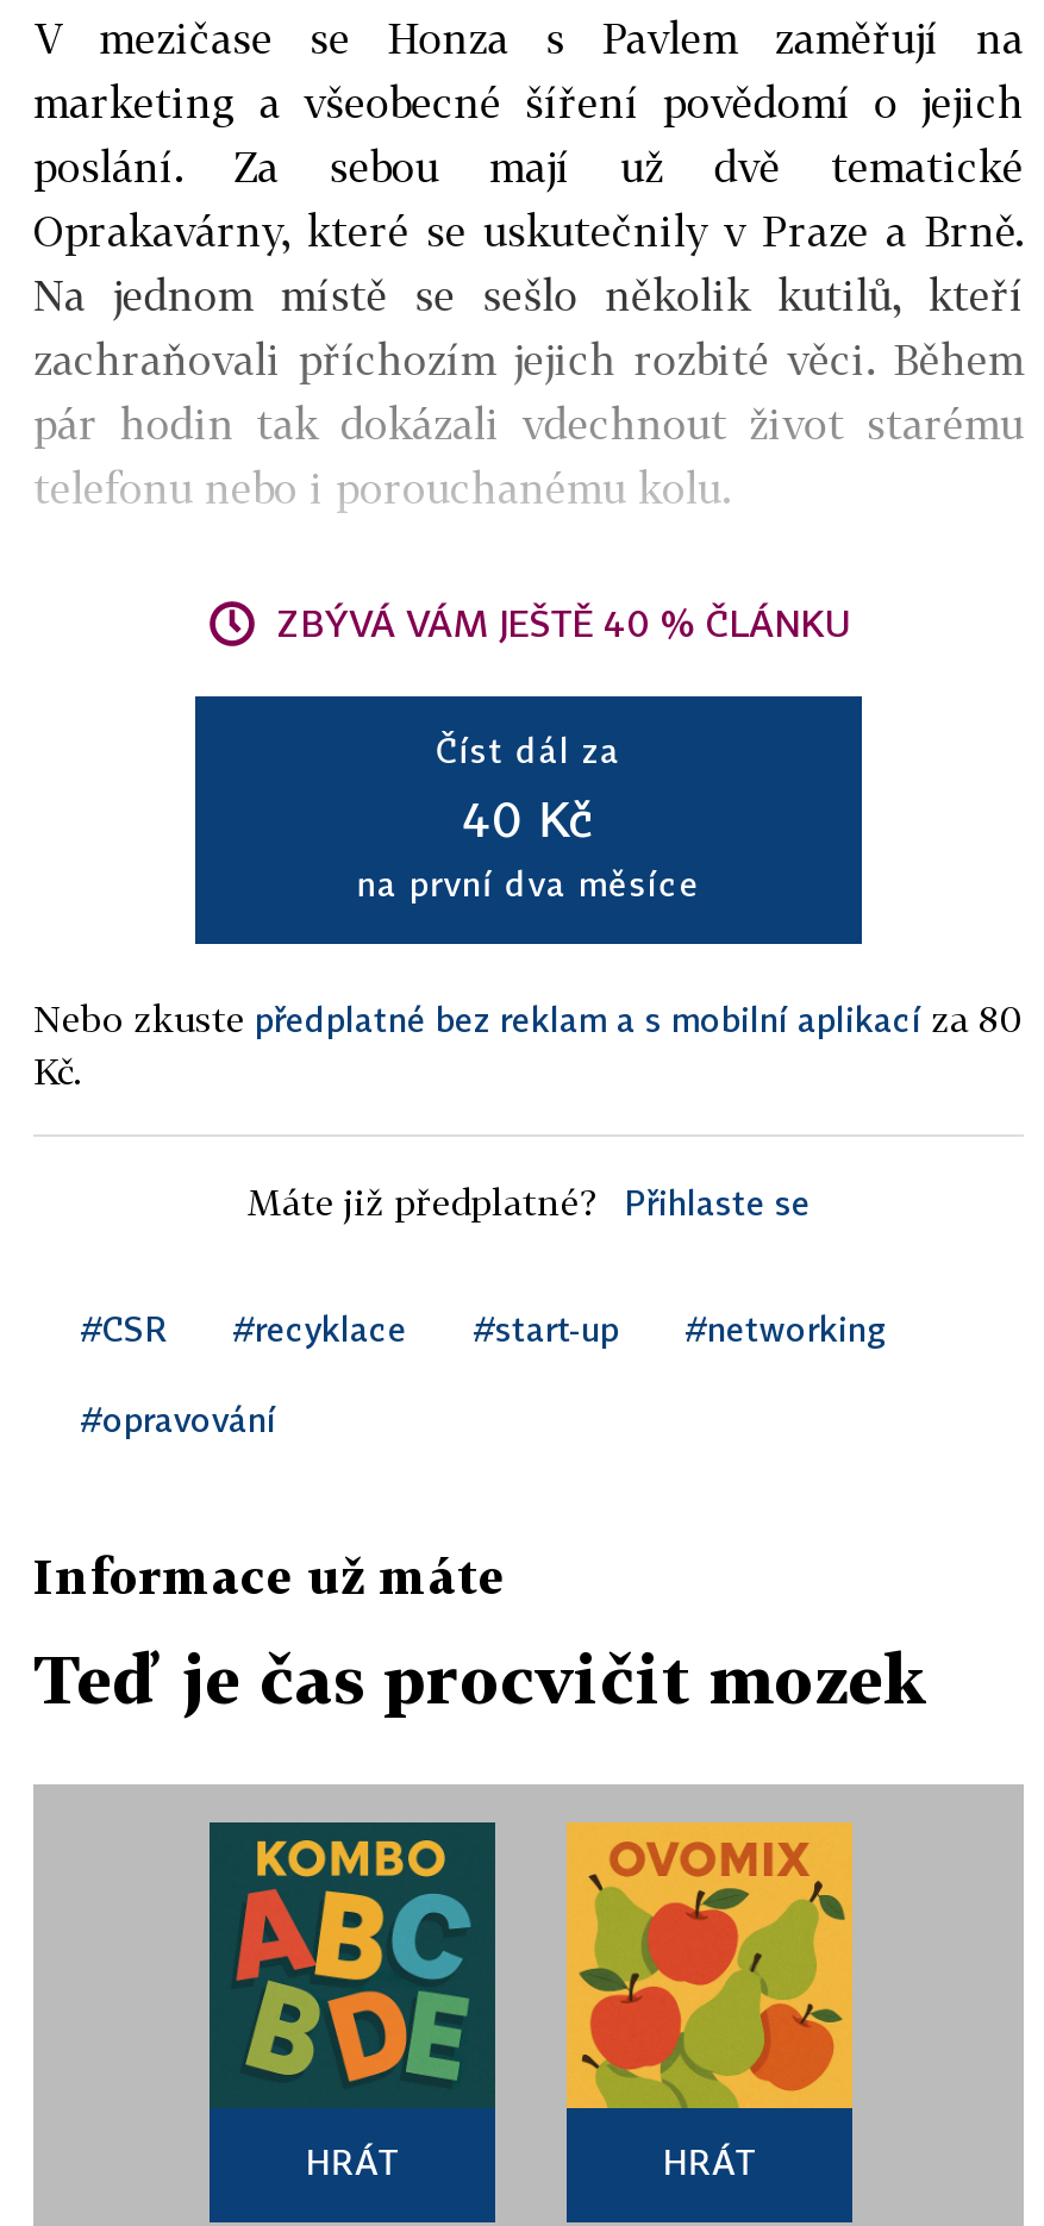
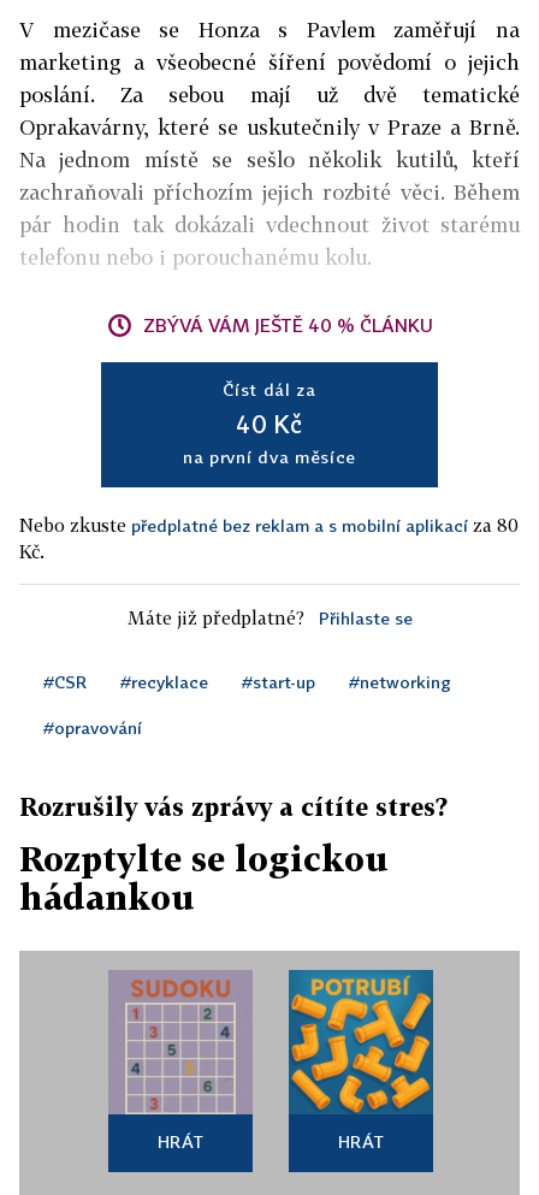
[33,1546,505,1603] Informace už máte -> [19,792,448,821] Rozrušily vás zprávy a cítíte stres?
[33,1639,929,1718] Teď je čas procvičit mozek -> [19,839,389,917] Rozptylte se logickou | hádankou
[207,1820,498,2108] [image] -> [108,970,253,1116] [image]
[564,1820,855,2111] [image] -> [288,969,434,1113] [image]

